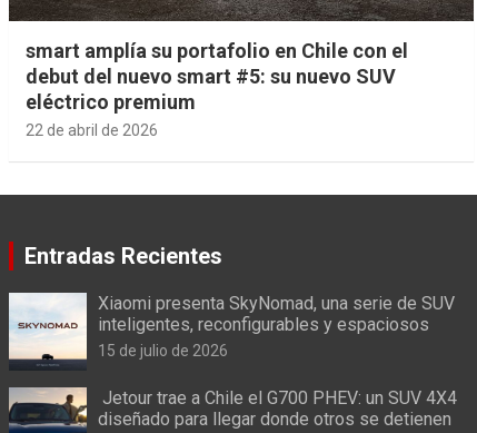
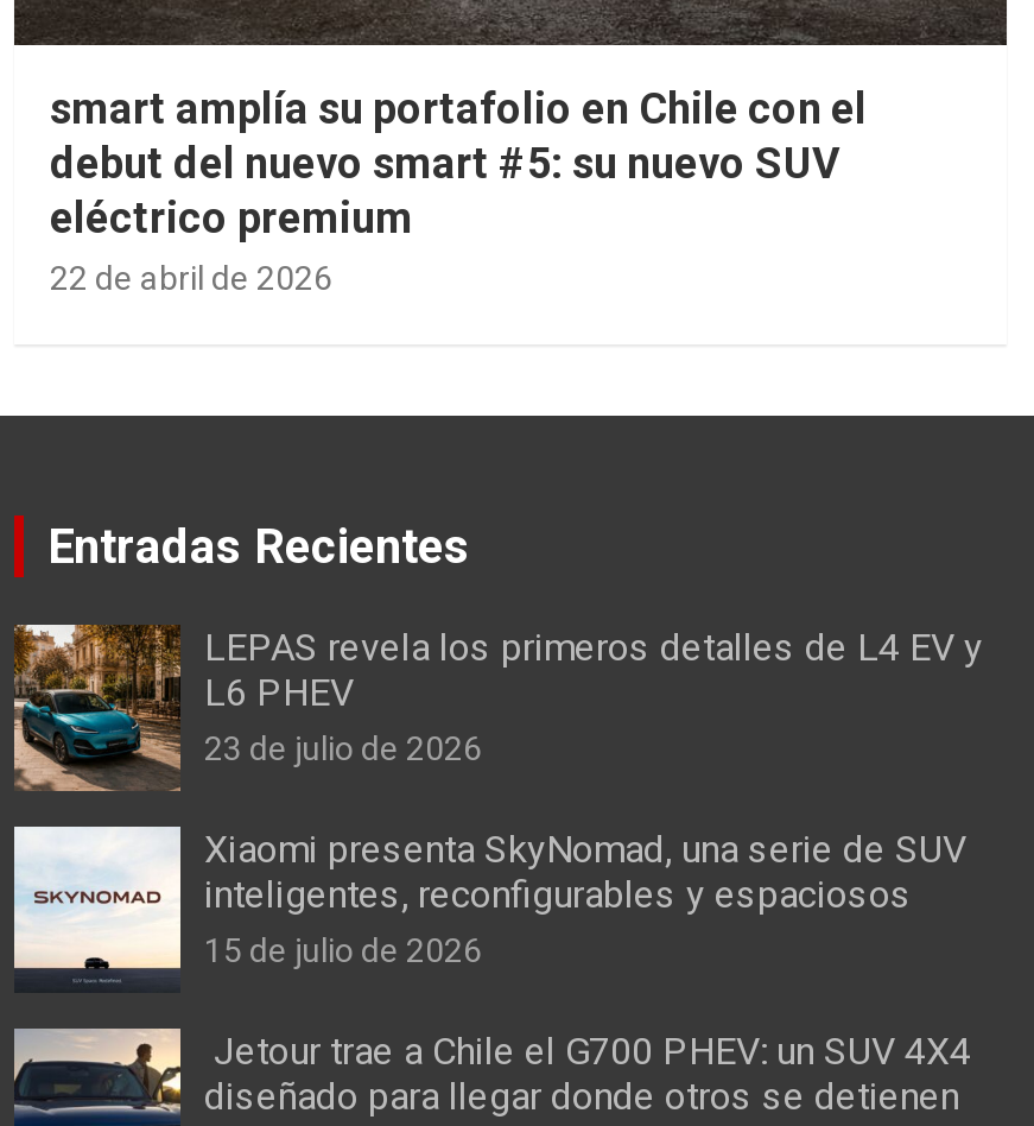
none -> [12,624,983,793] [image] | LEPAS revela los primeros detalles de L4 EV y | L6 PHEV | 23 de julio de 2026

